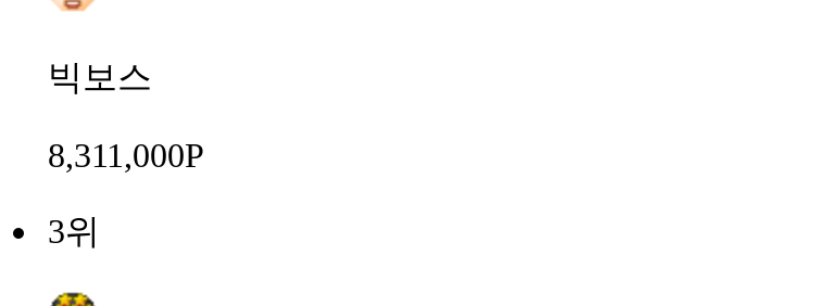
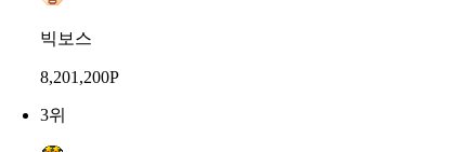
[48,138,204,174] 8,311,000P -> [40,68,119,87] 8,201,200P

